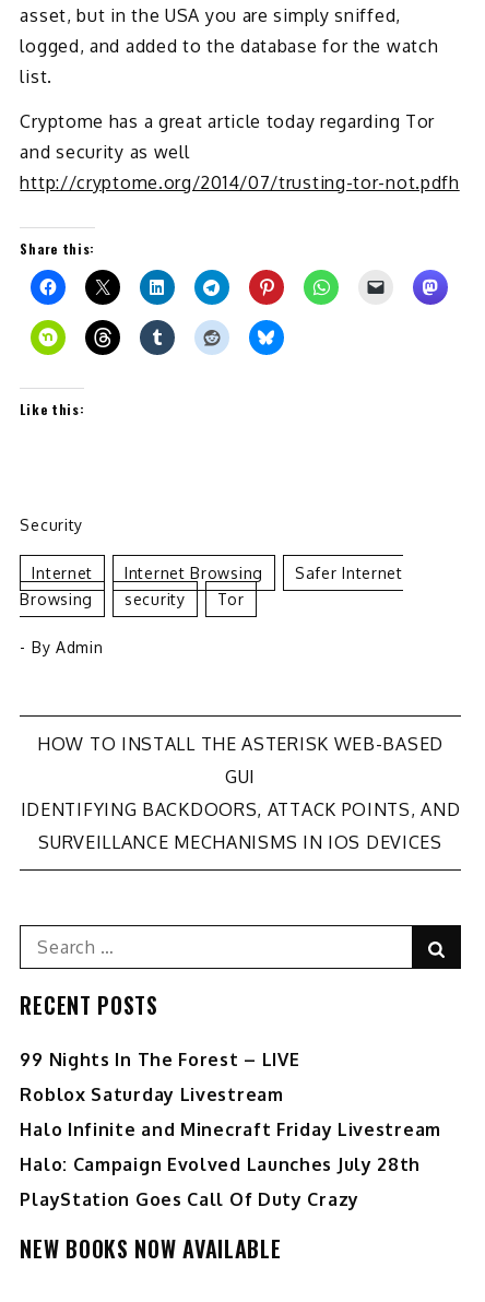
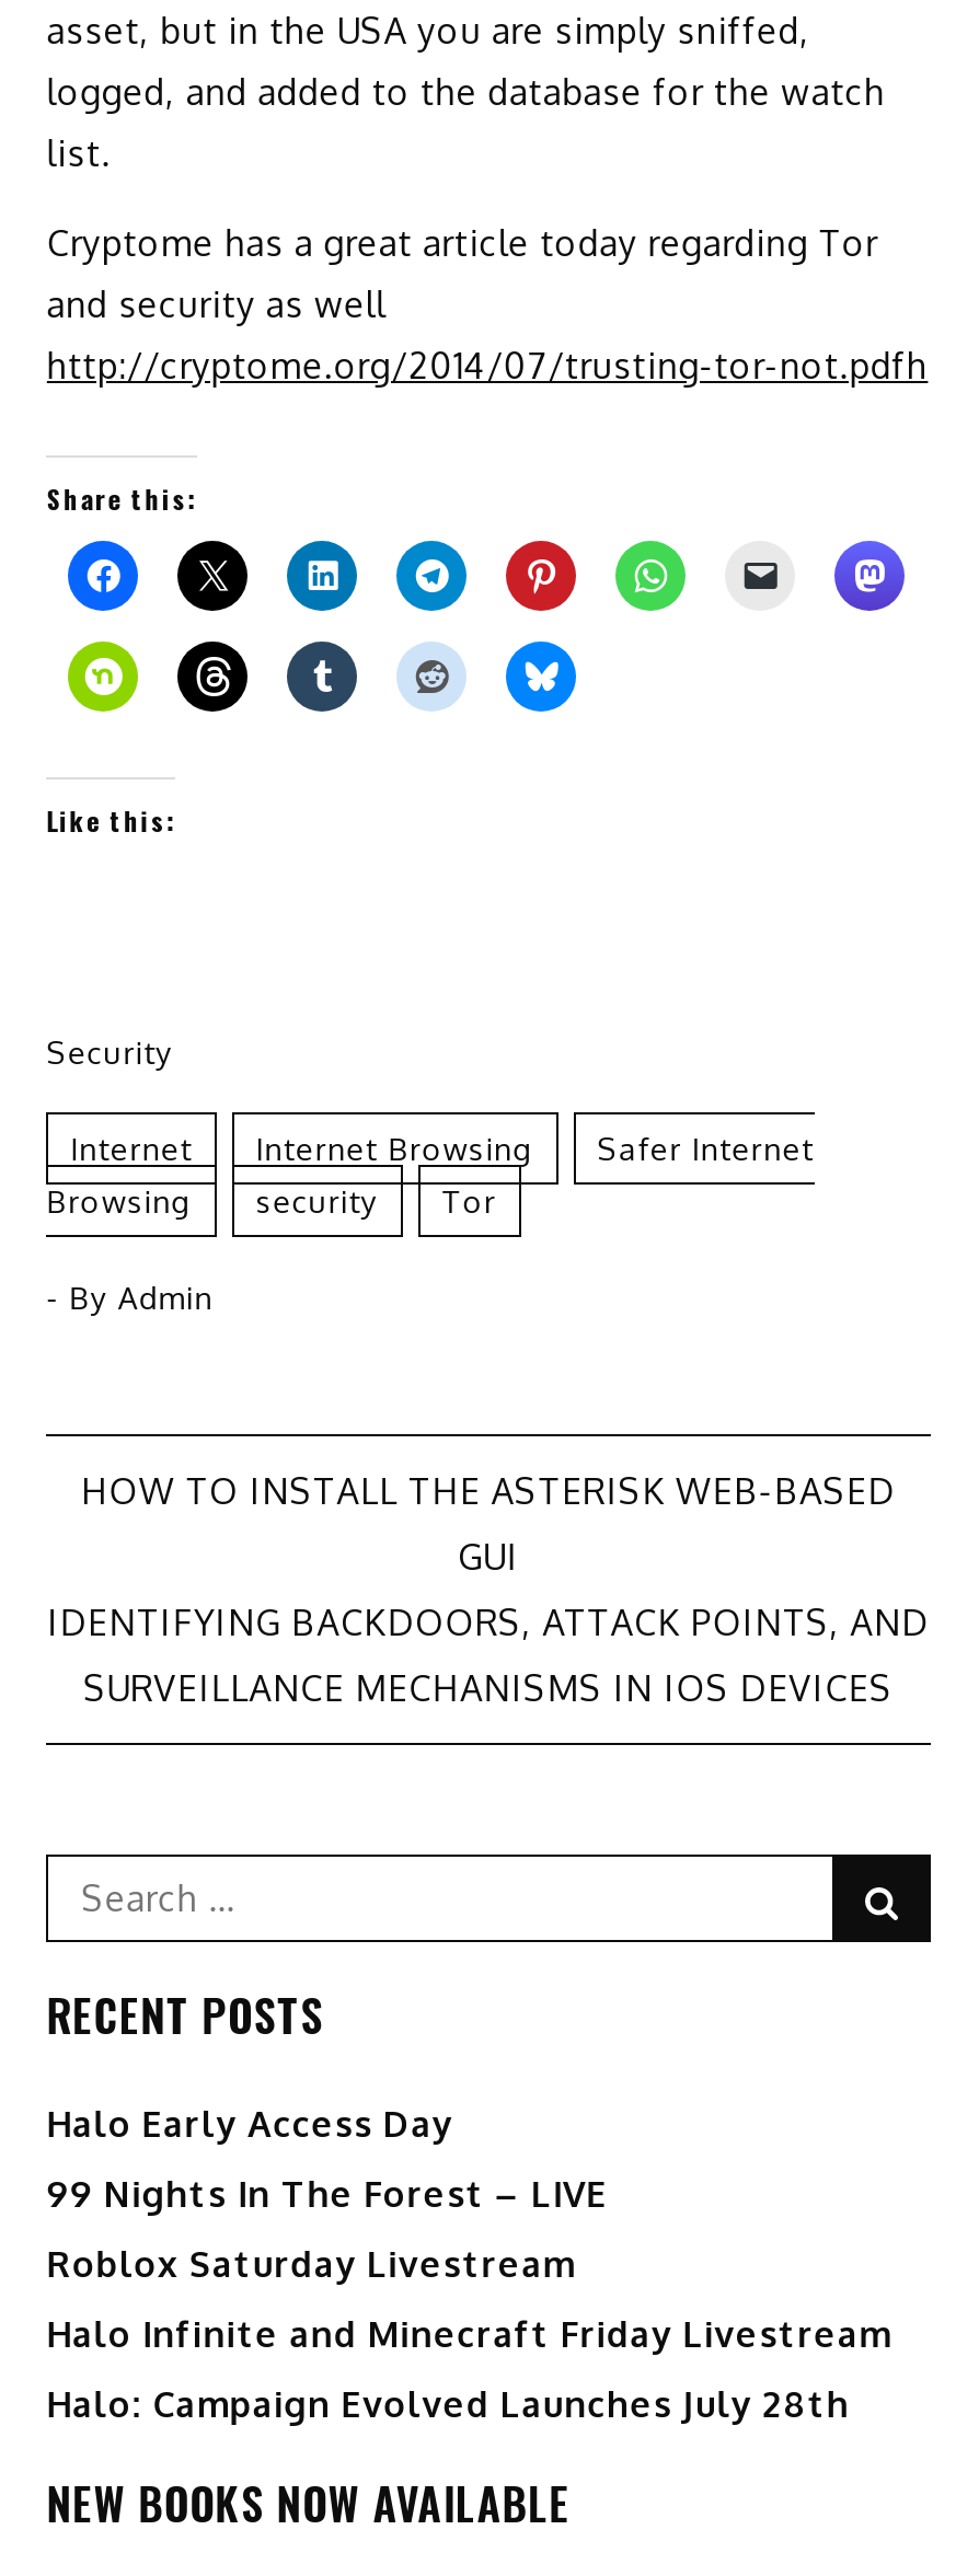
none -> [47,2103,454,2147] Halo Early Access Day
moved [20,1049,441,1176] -> [47,2173,891,2427]: 99 Nights In The Forest – LIVE | Roblox Saturday Livestream | Halo Infinite and Minecraft Friday Livestream | Halo: Campaign Evolved Launches July 28th
[20,1189,359,1211] PlayStation Goes Call Of Duty Crazy -> none

